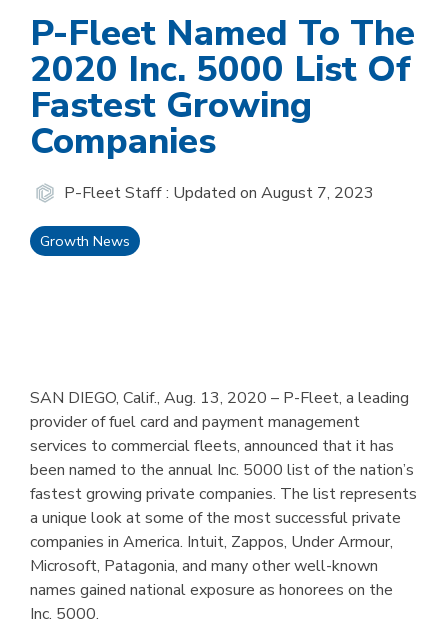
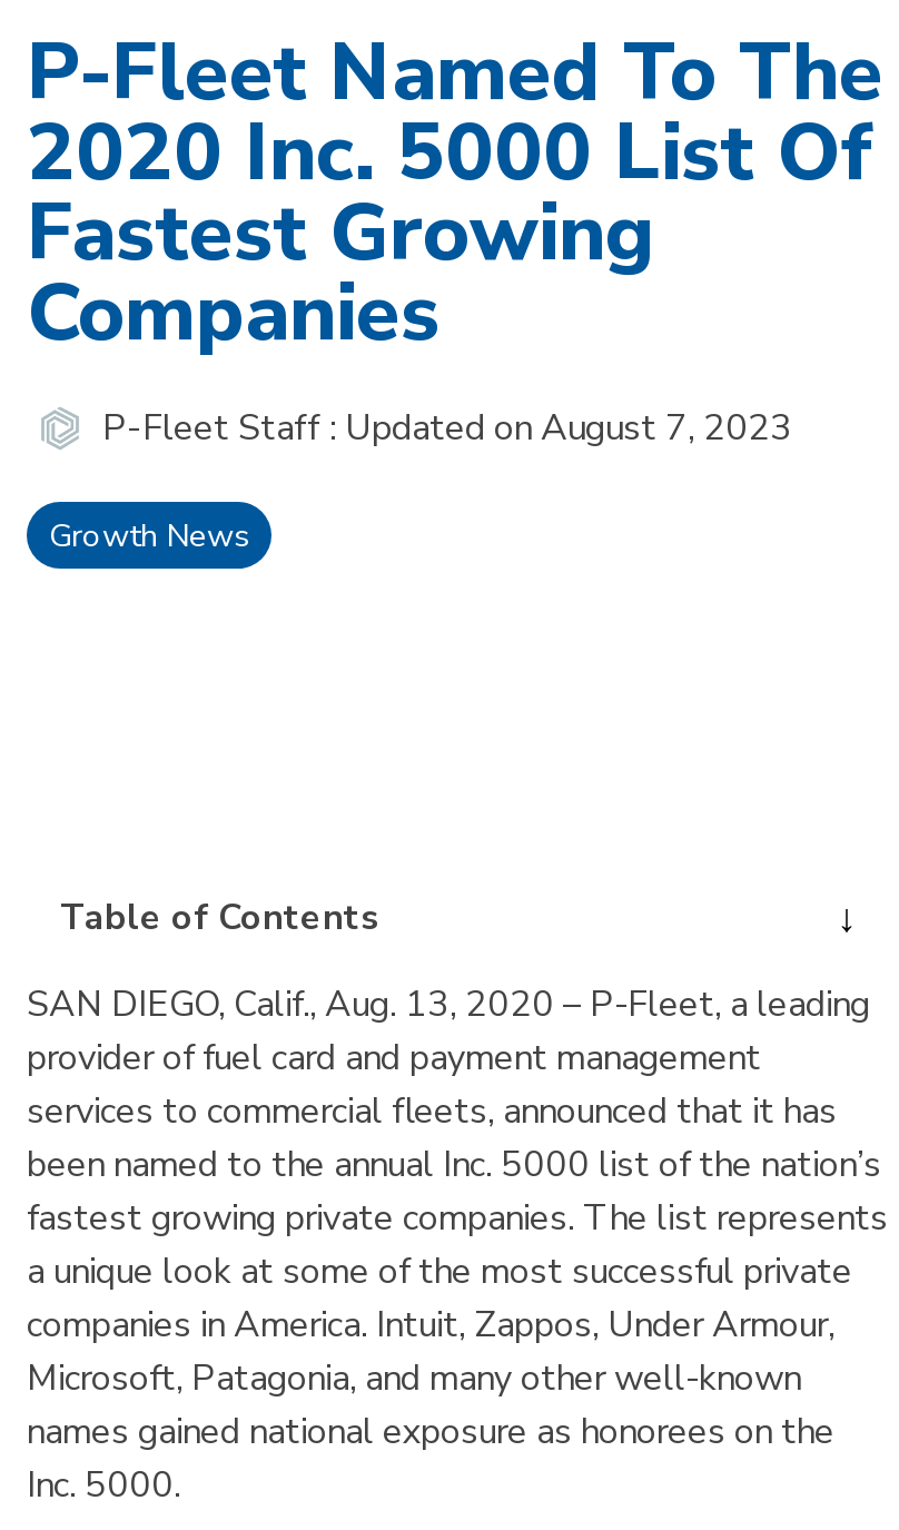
none -> [60,894,381,942] Table of Contents

